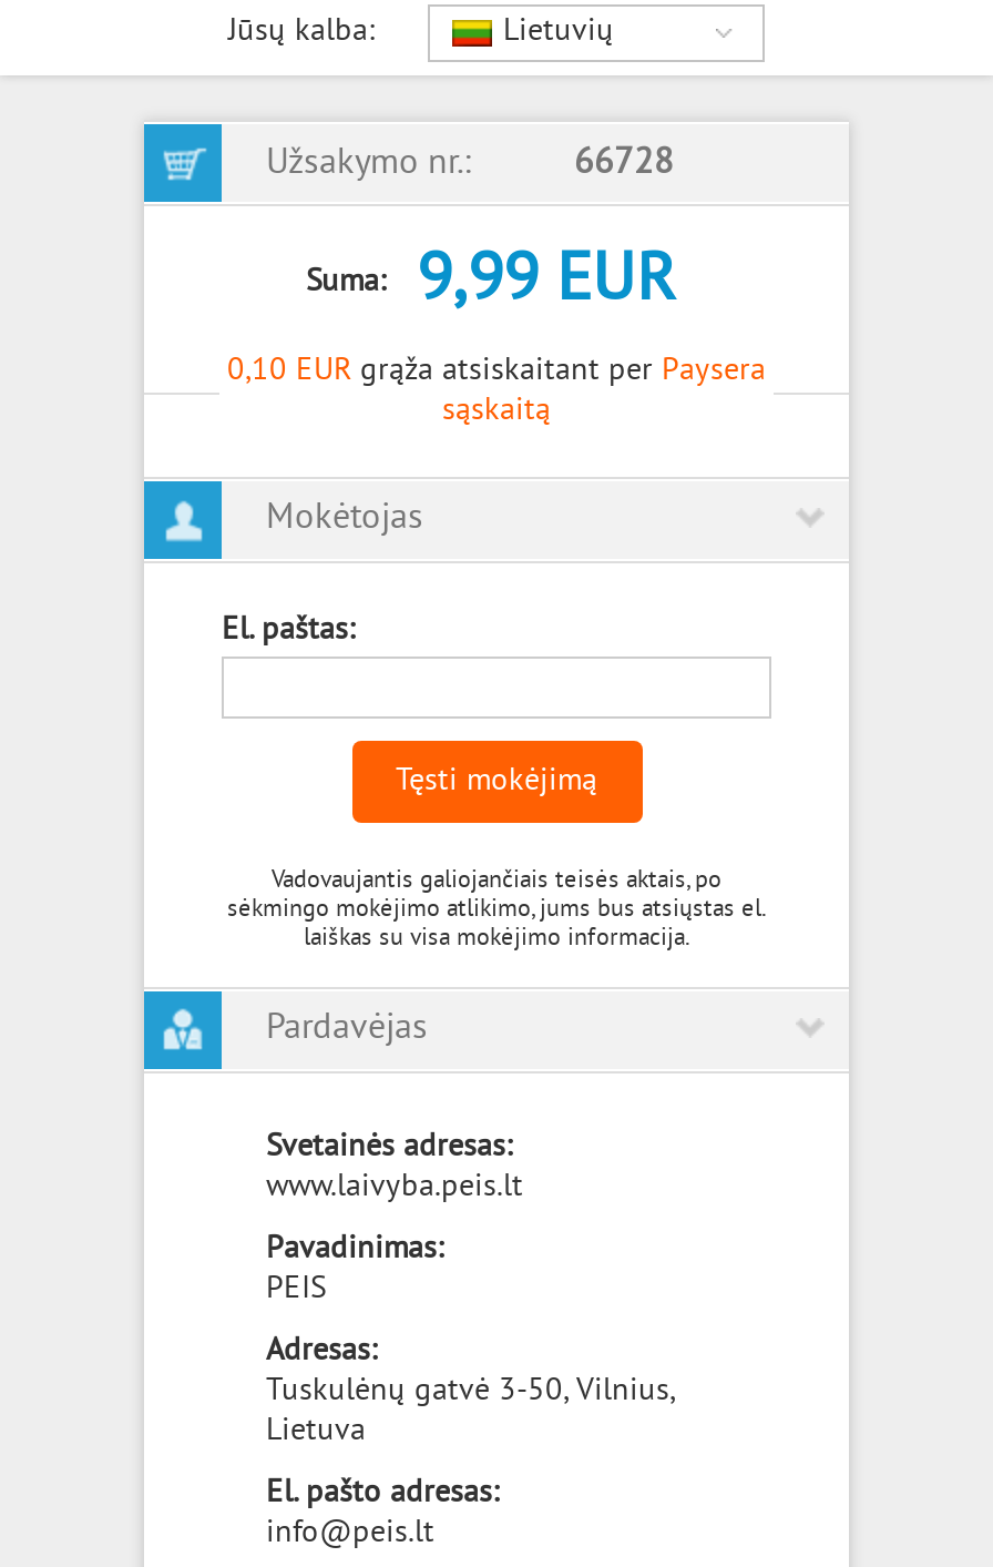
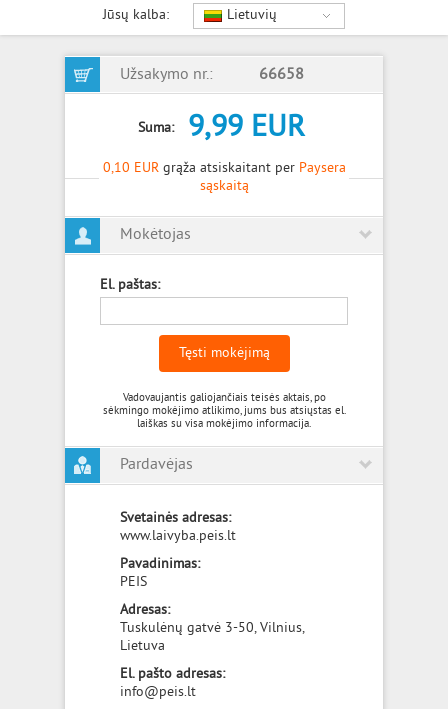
[574,141,674,185] 66728 -> [259,64,304,84] 66658

